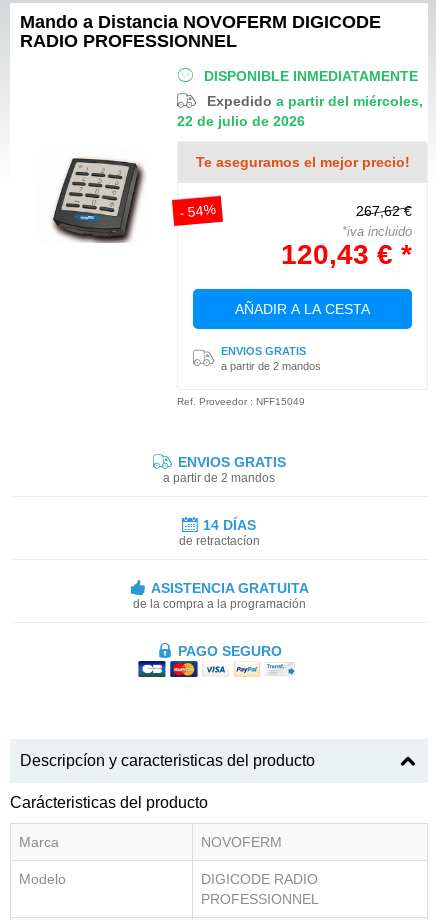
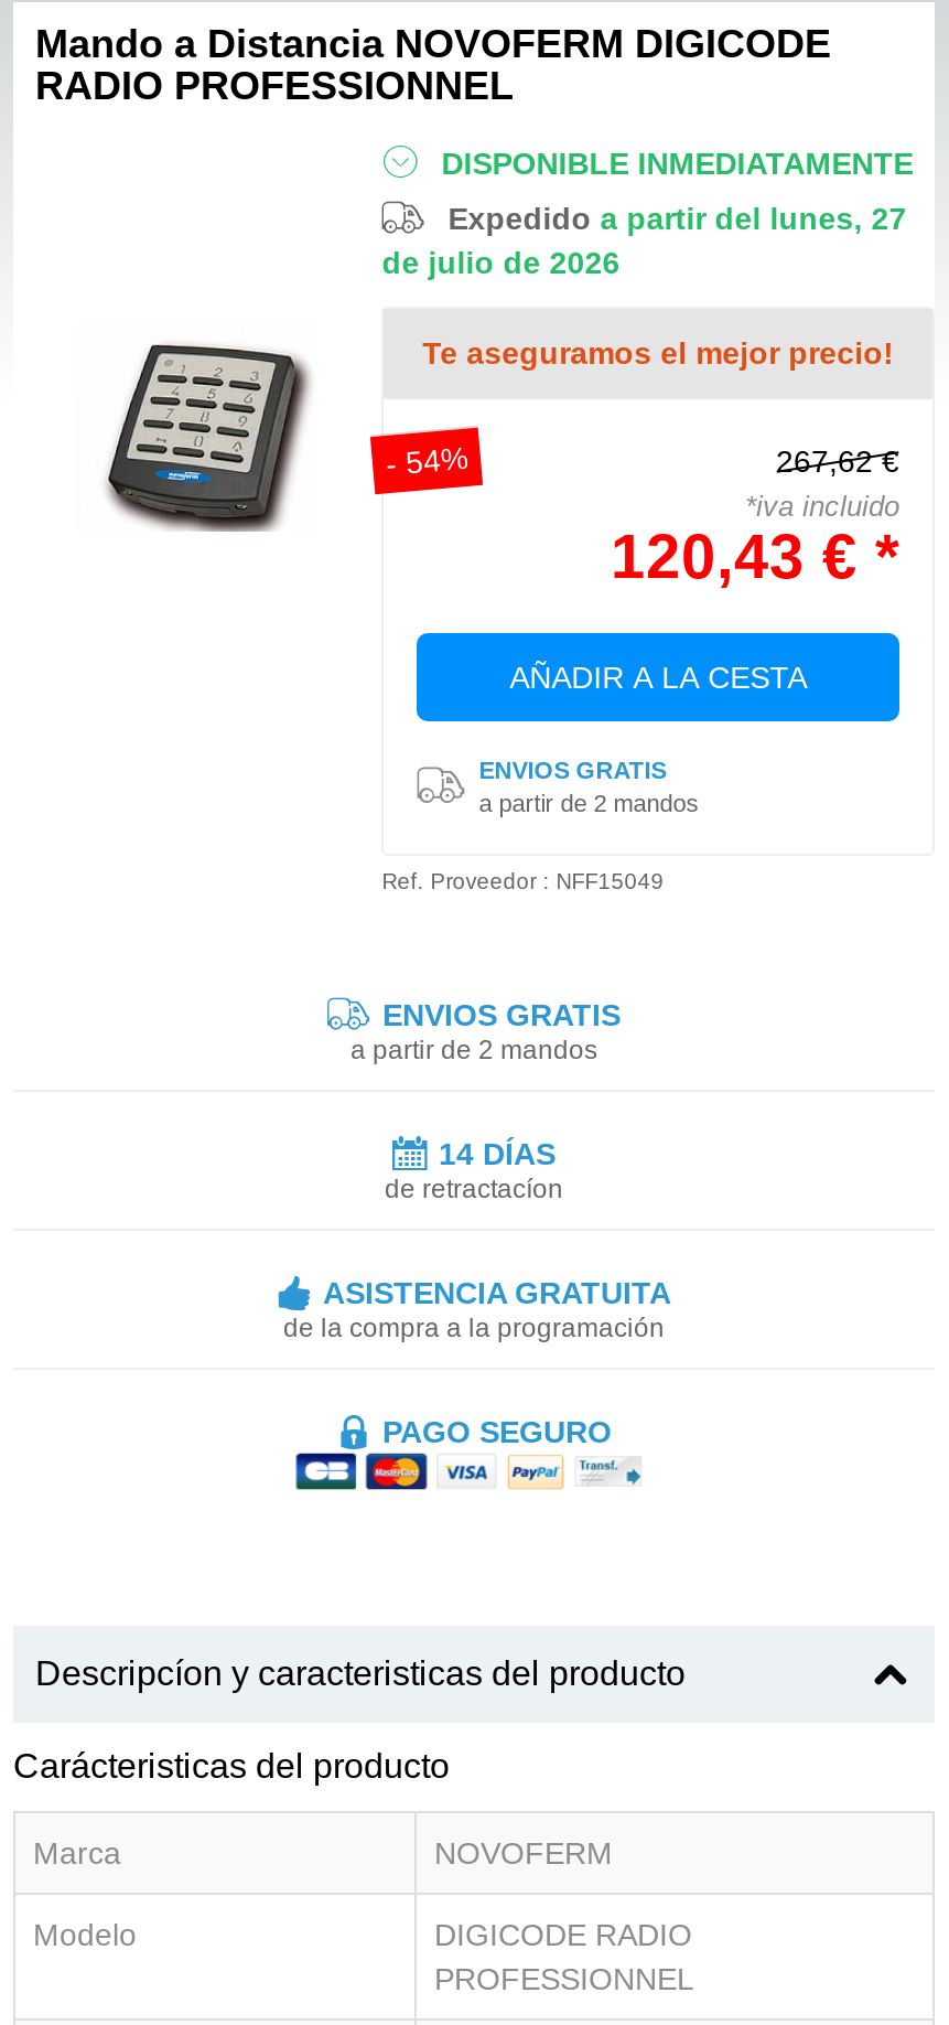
[177,93,423,129] Expedido a partir del miércoles, | 22 de julio de 2026 -> [382,201,906,280] Expedido a partir del lunes, 27 | de julio de 2026

